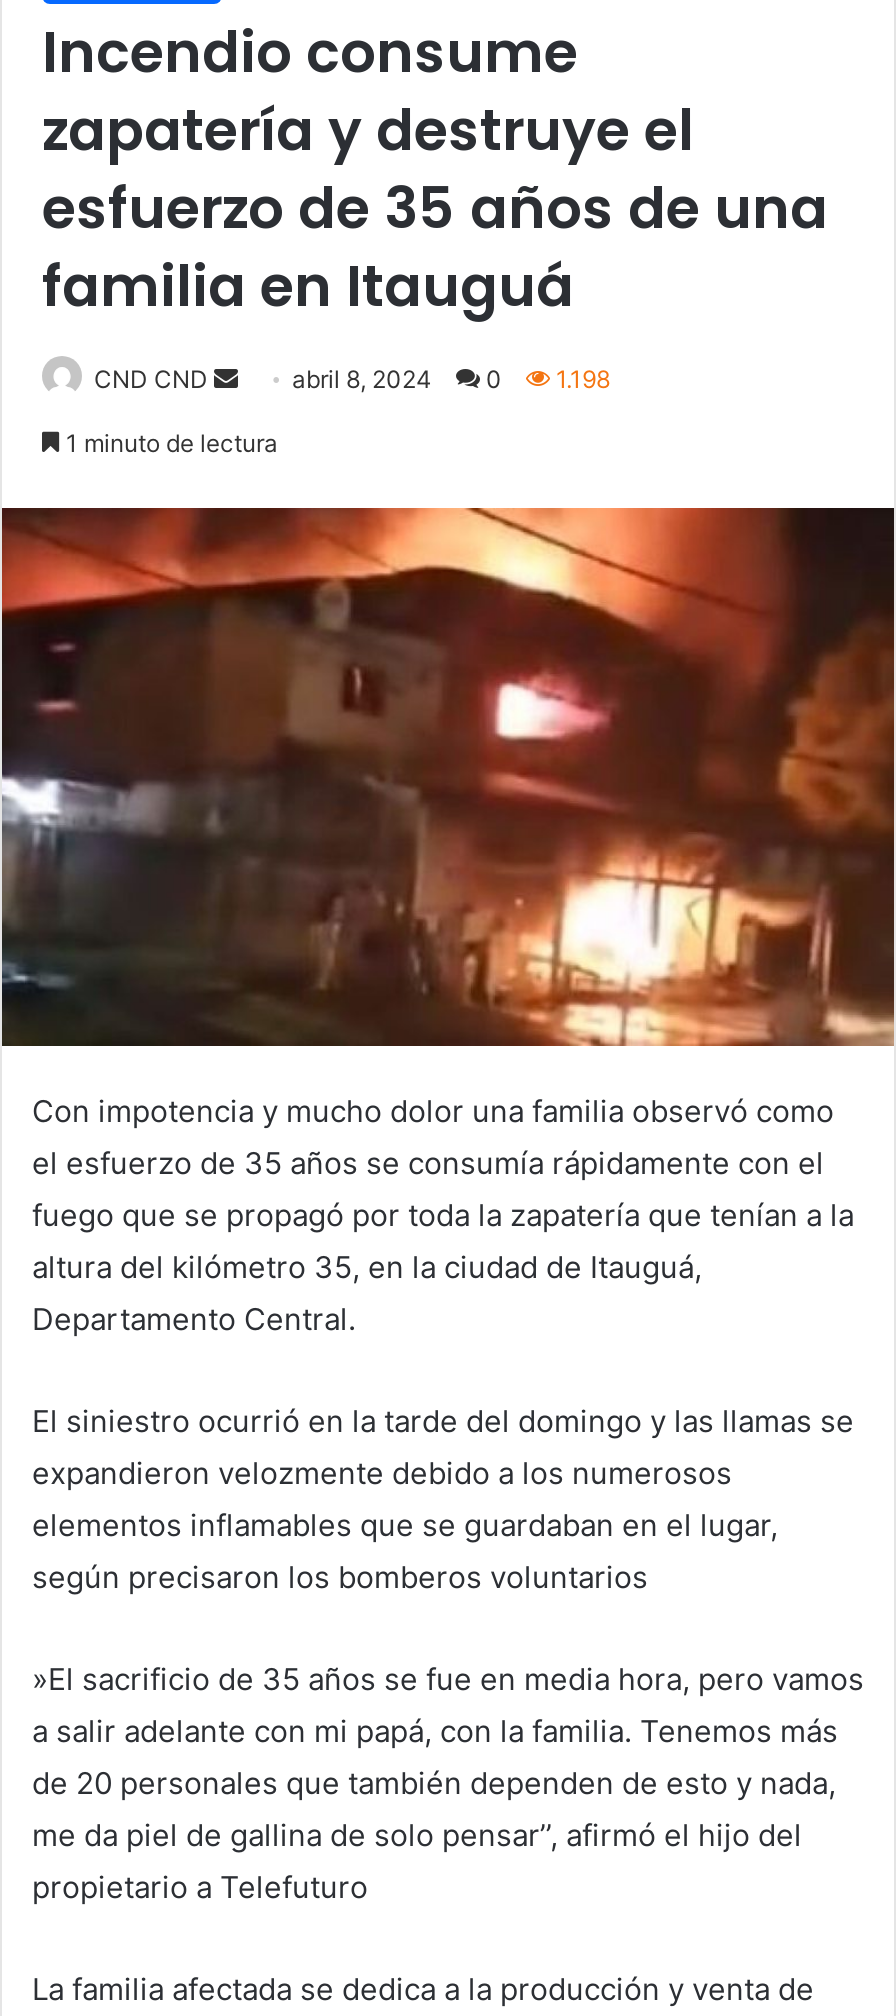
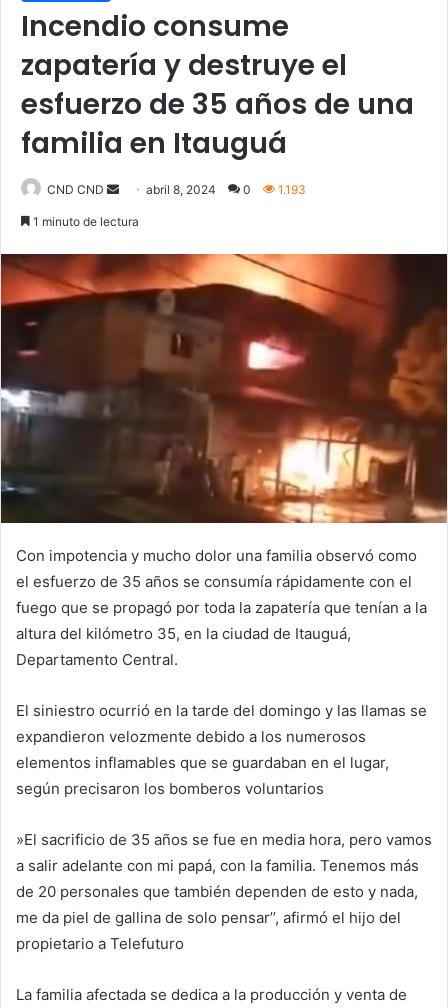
[550,364,610,394] 1.198 -> [275,182,306,197] 1.193

